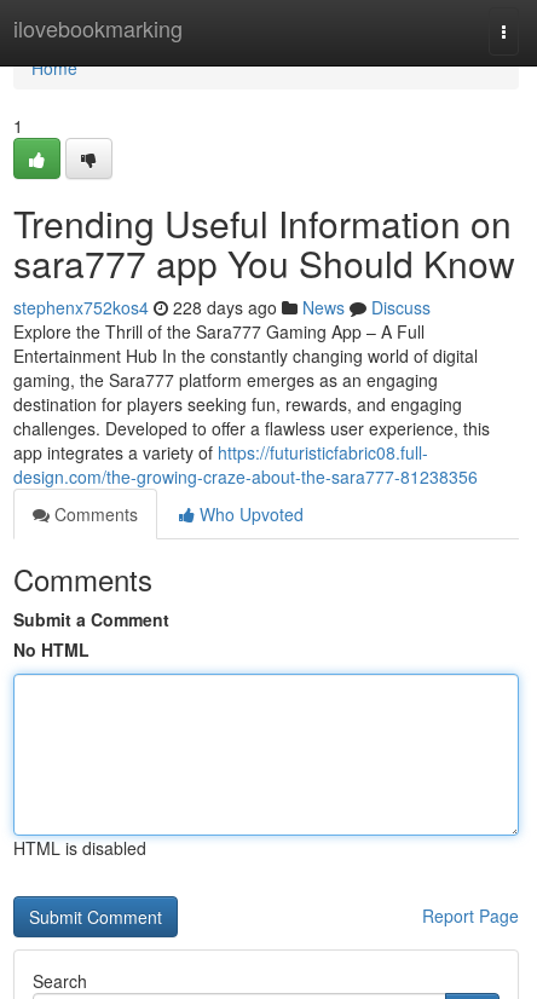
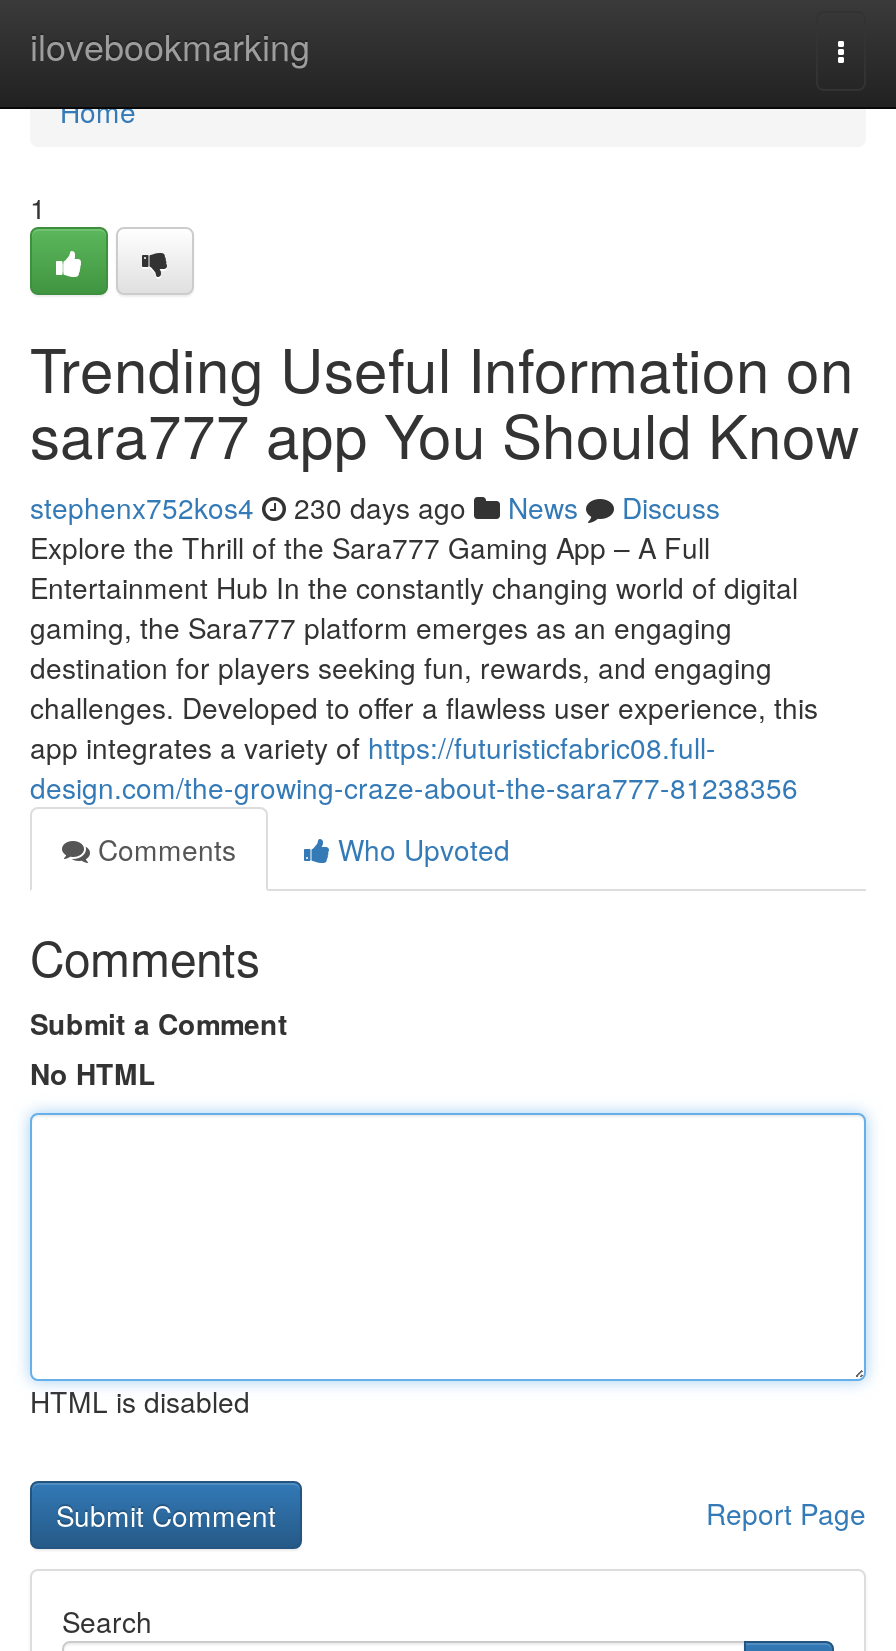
[13,295,431,319] stephenx752kos4 228 days ago News Discuss -> [30,487,720,527] stephenx752kos4 230 days ago News Discuss

